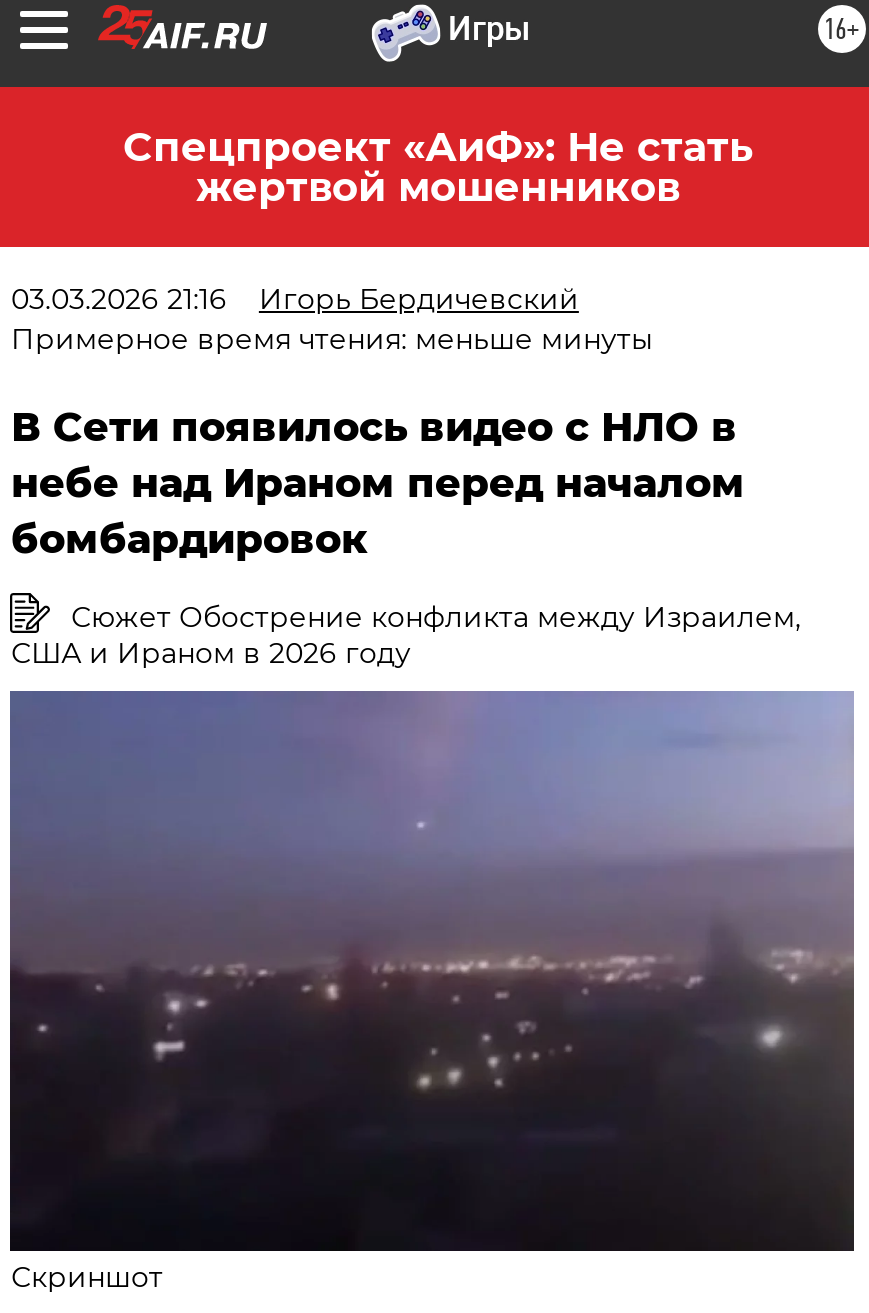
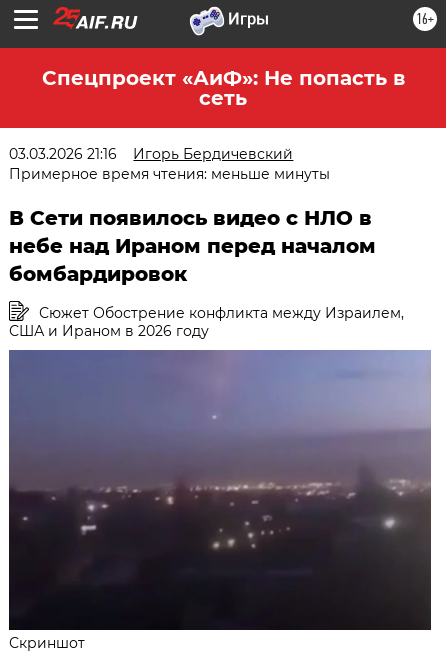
[123,123,753,211] Спецпроект «АиФ»: Не стать | жертвой мошенников -> [41,66,404,110] Спецпроект «АиФ»: Не попасть в | сеть

